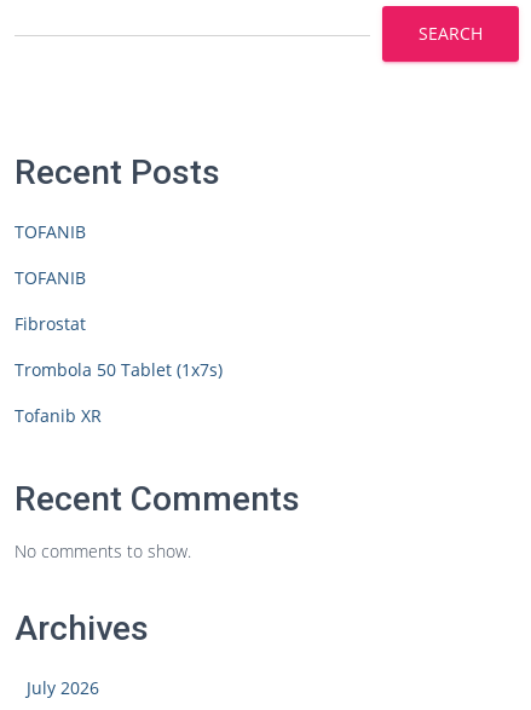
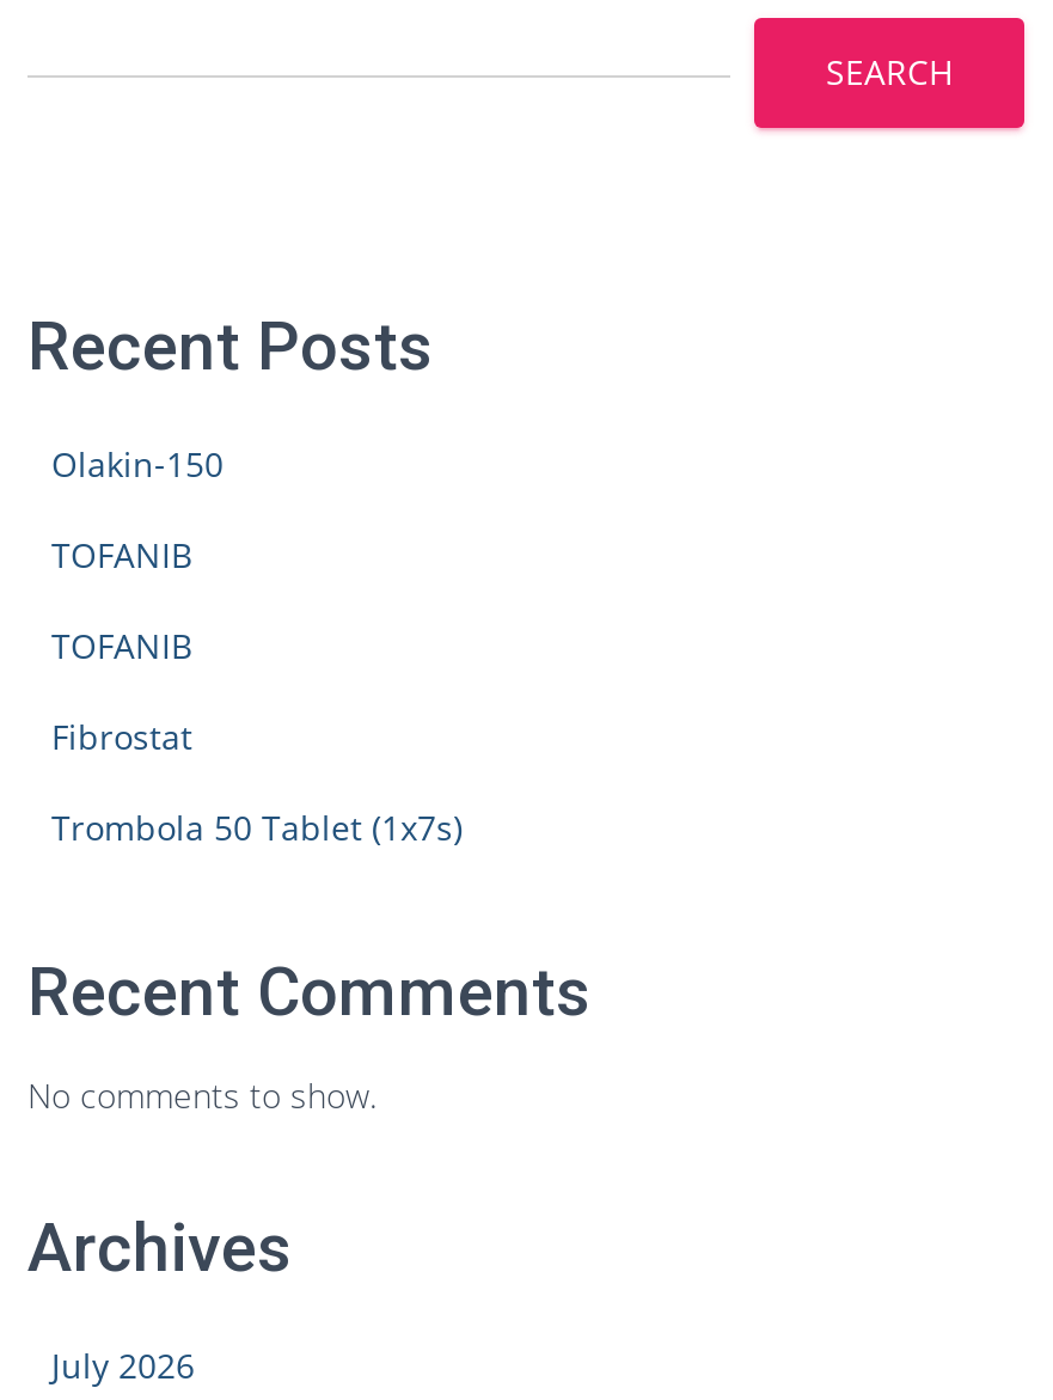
none -> [51,441,224,487] Olakin-150
moved [15,220,223,381] -> [51,532,463,850]: TOFANIB | TOFANIB | Fibrostat | Trombola 50 Tablet (1x7s)
[15,404,102,427] Tofanib XR -> none

